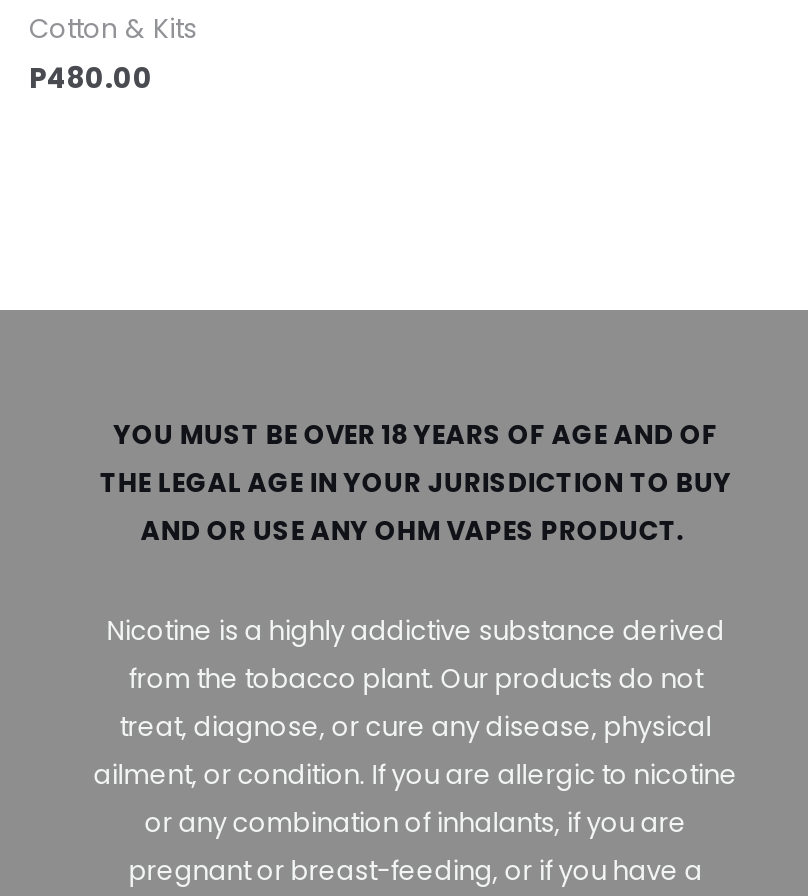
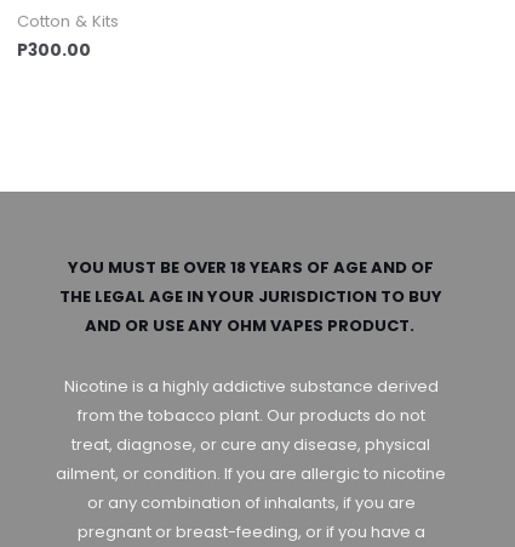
[29,57,153,97] P480.00 -> [17,38,91,62] P300.00

